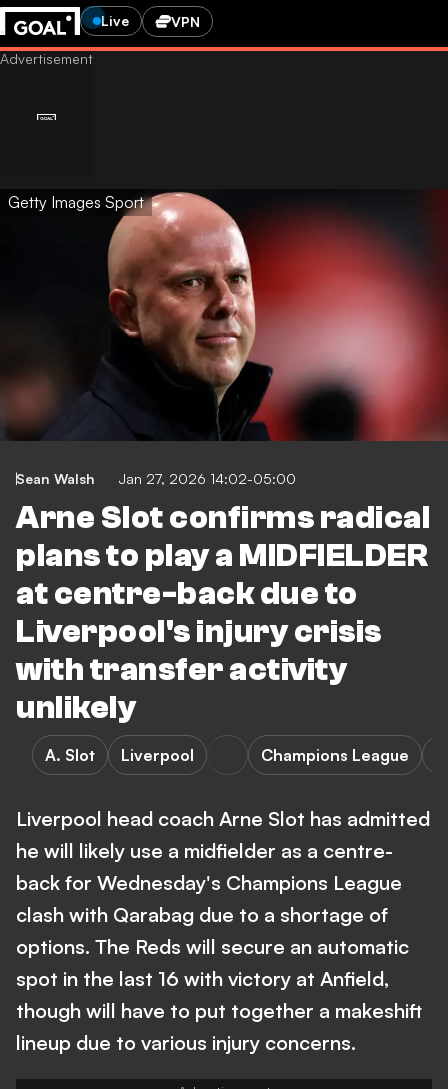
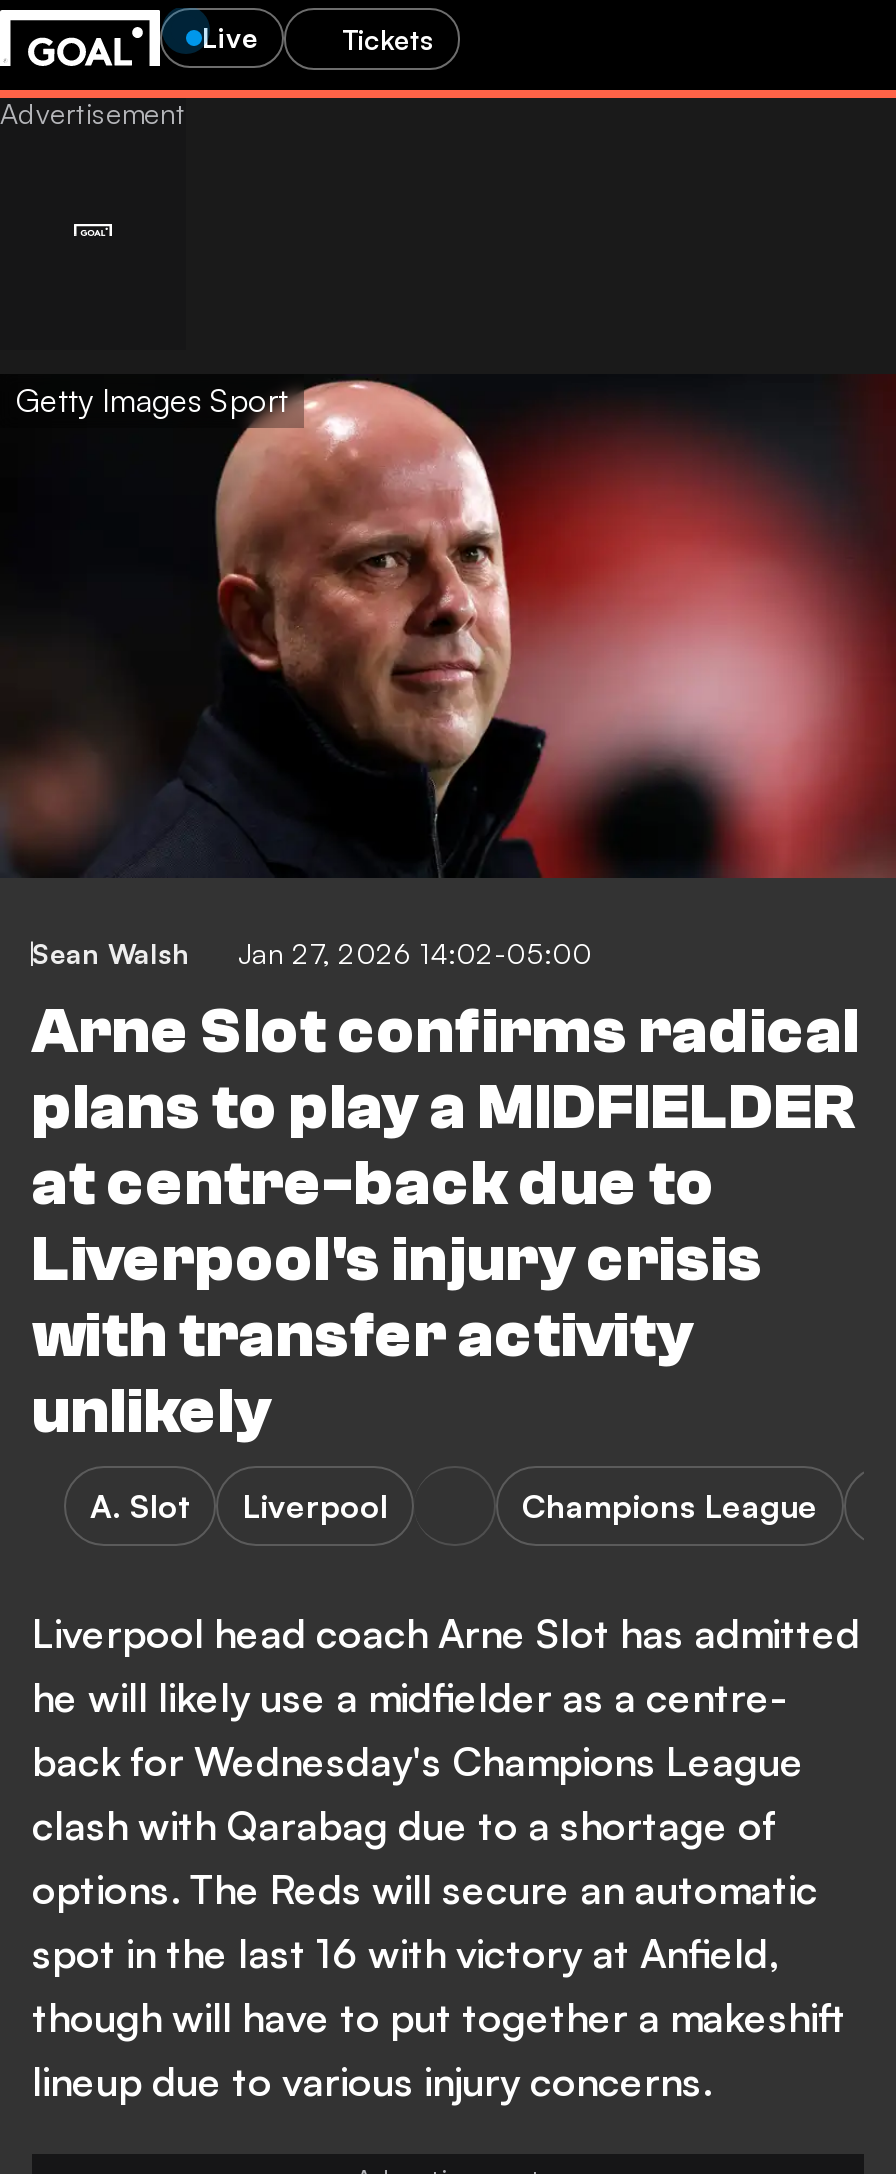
[171,12,200,29] VPN -> [342,21,434,55] Tickets

